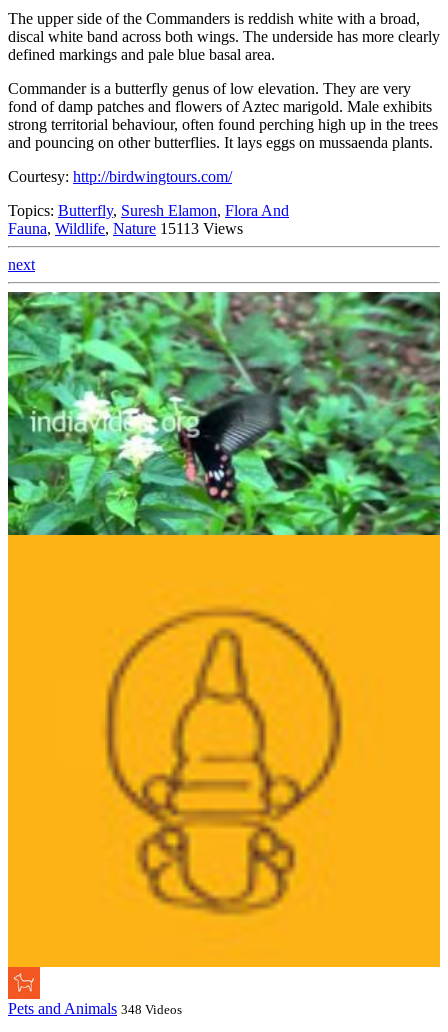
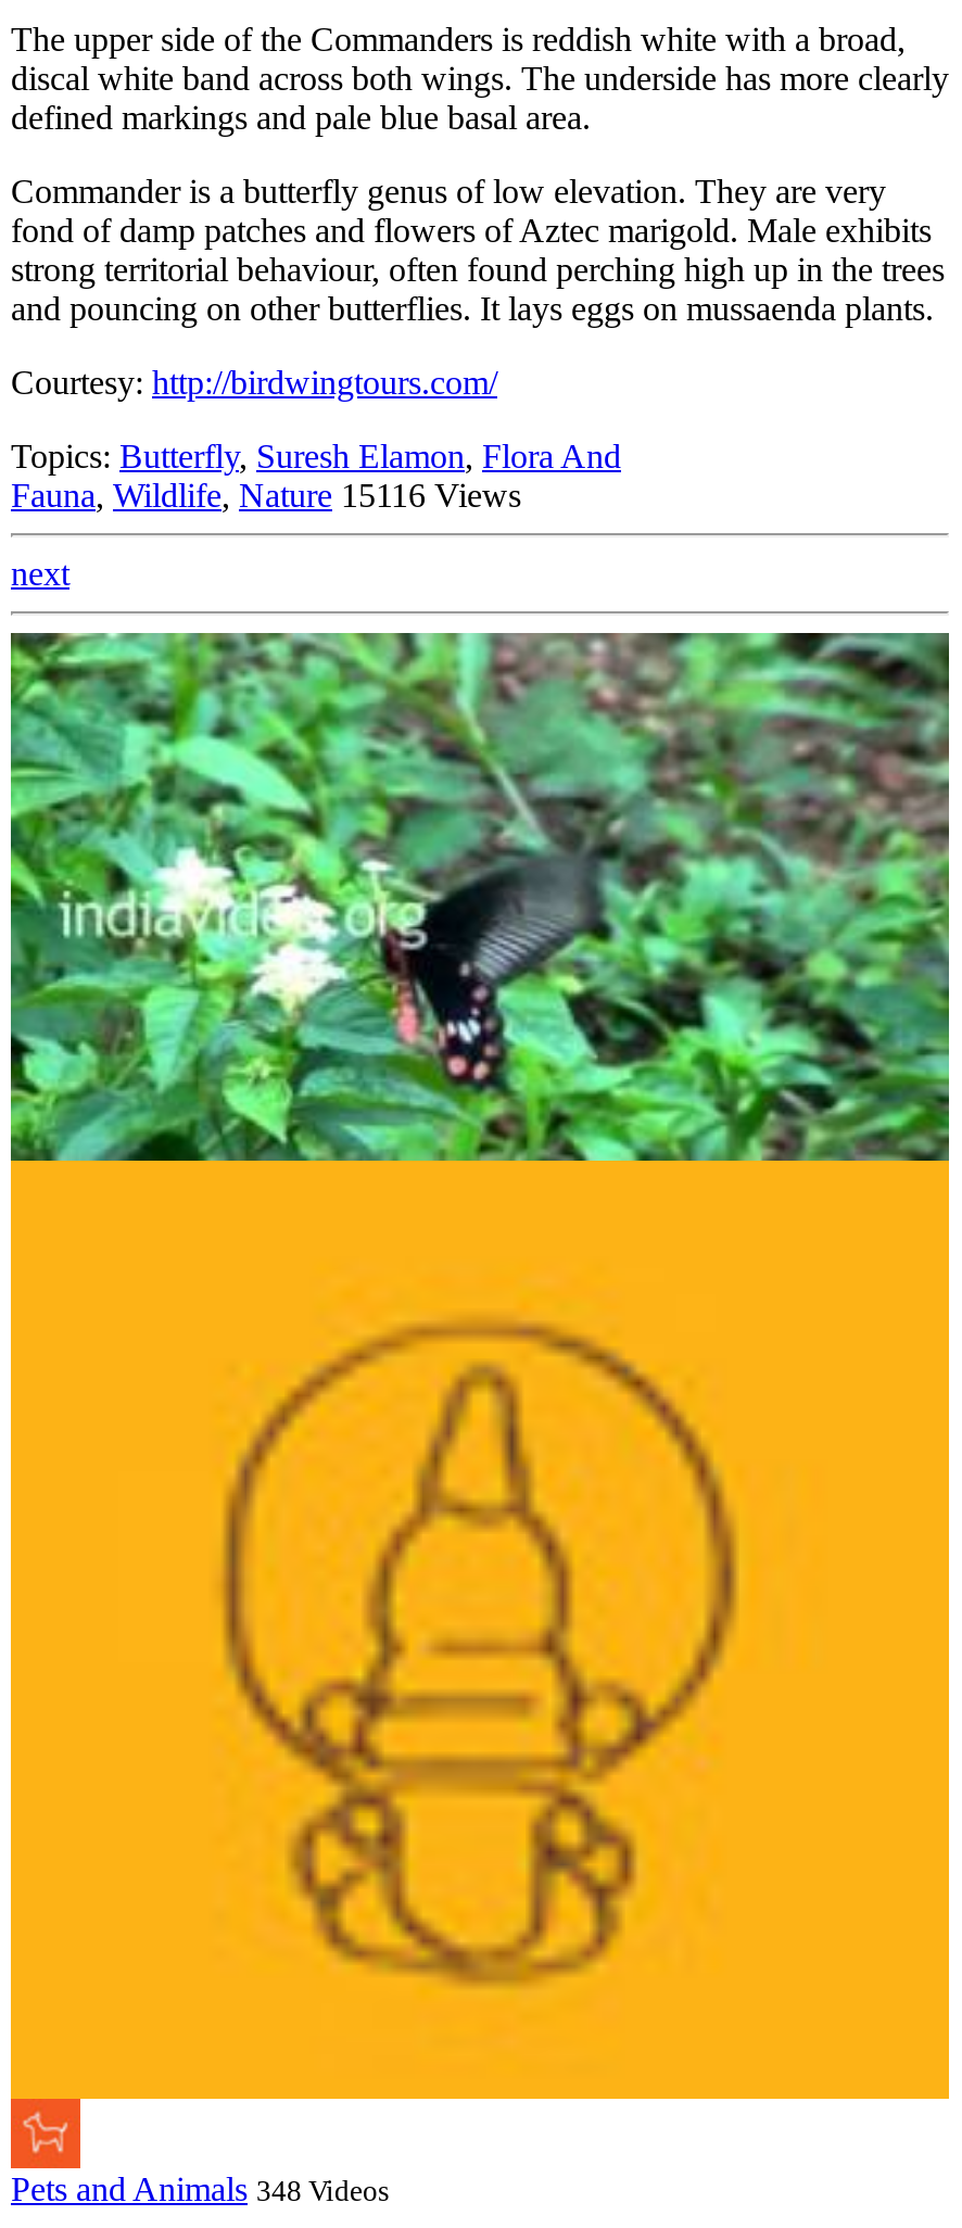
[8,220,243,237] Fauna, Wildlife, Nature 15113 Views -> [11,476,521,513] Fauna, Wildlife, Nature 15116 Views

